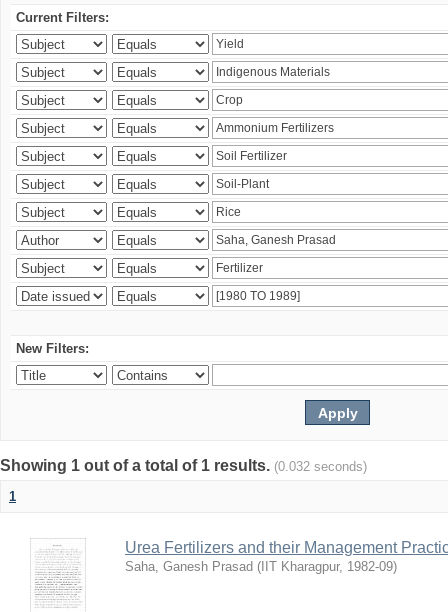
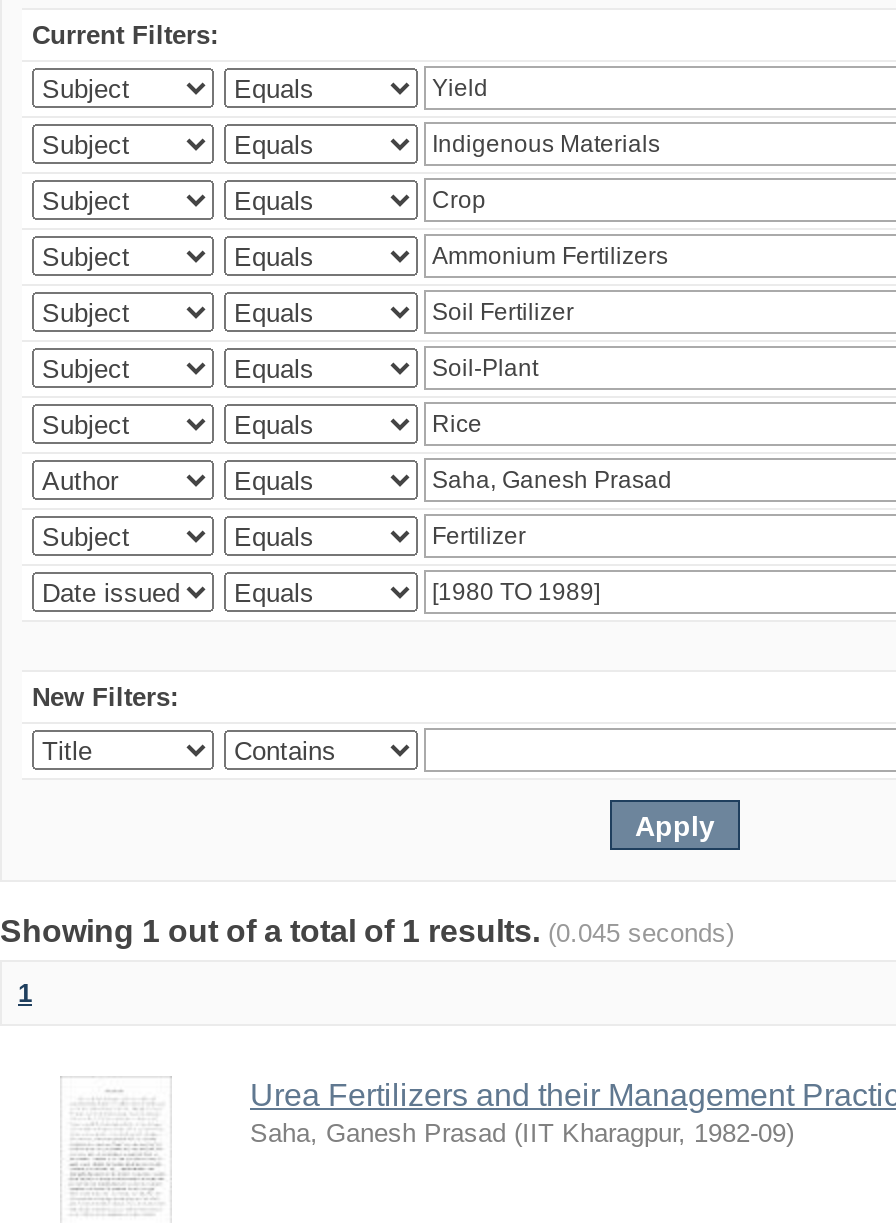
[0,457,367,474] Showing 1 out of a total of 1 results. (0.032 seconds) -> [0,914,734,948] Showing 1 out of a total of 1 results. (0.045 seconds)

